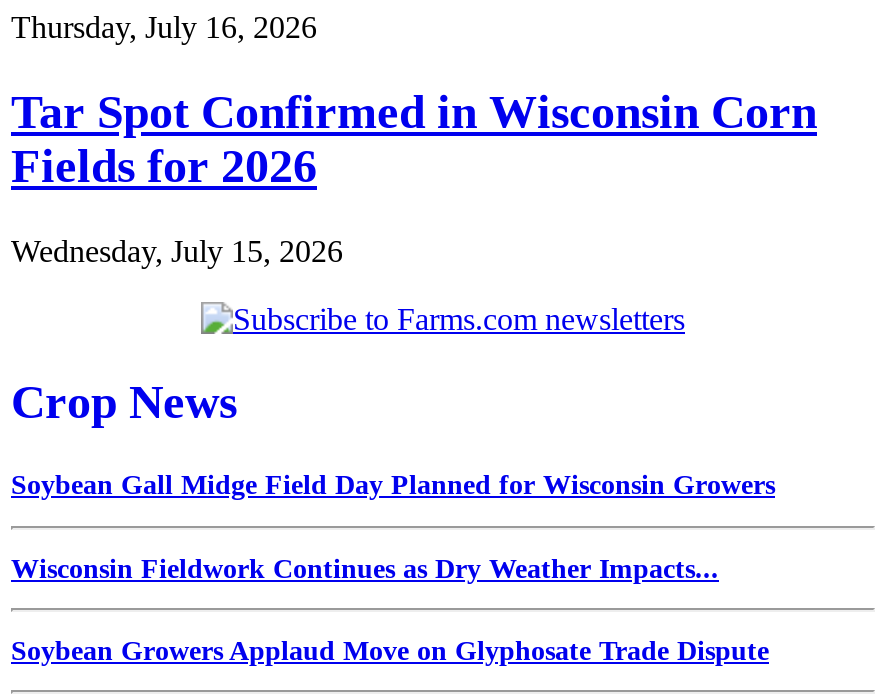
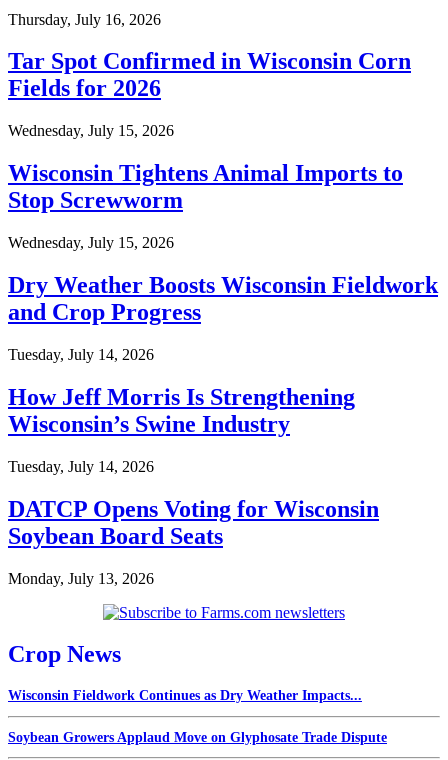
none -> [8,160,438,587] Wisconsin Tightens Animal Imports to | Stop Screwworm | Wednesday, July 15, 2026 | Dry Weather Boosts Wisconsin Fieldwork | and Crop Progress | Tuesday, July 14, 2026 | How Jeff Morris Is Strengthening | Wisconsin’s Swine Industry | Tuesday, July 14, 2026 | DATCP Opens Voting for Wisconsin | Soybean Board Seats | Monday, July 13, 2026
moved [11,376,237,428] -> [8,641,121,667]: Crop News
[11,470,775,500] Soybean Gall Midge Field Day Planned for Wisconsin Growers -> none

